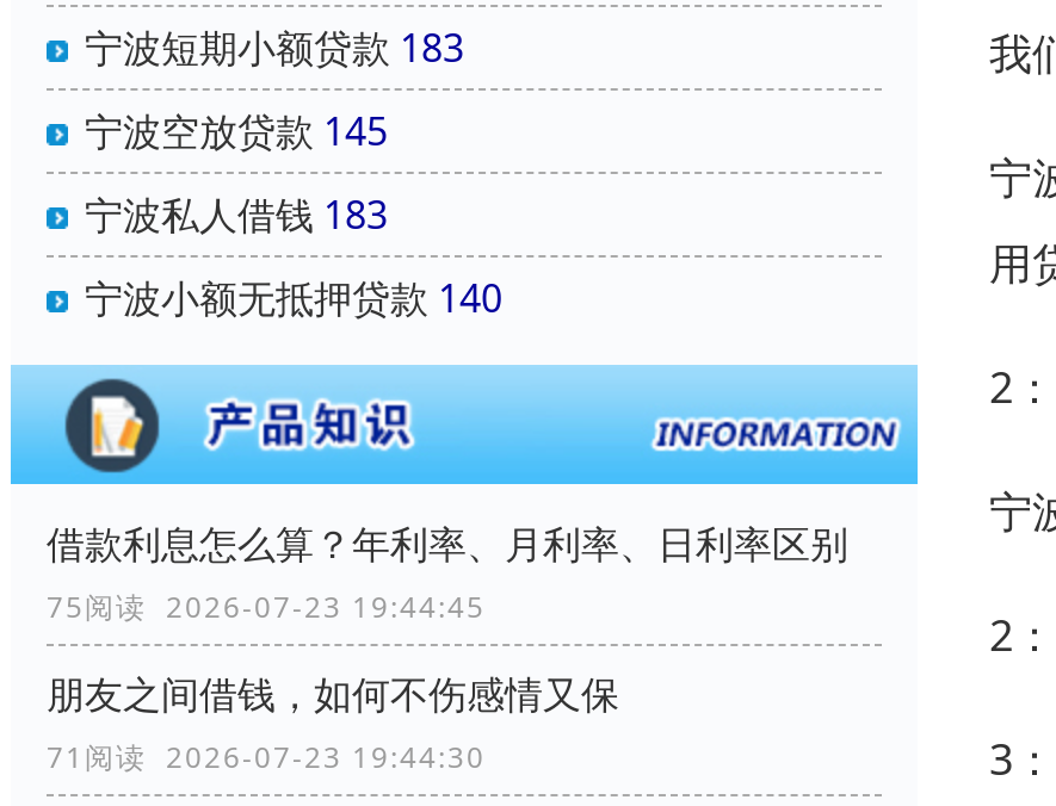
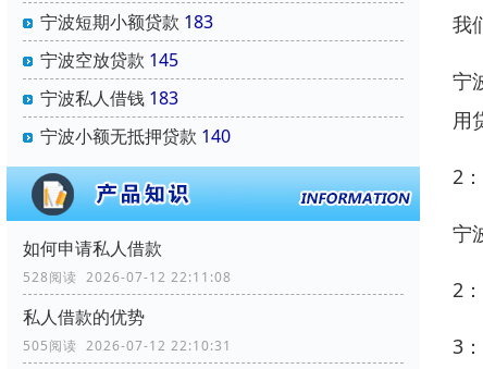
[47,518,848,628] 借款利息怎么算？年利率、月利率、日利率区别 | 75阅读 2026-07-23 19:44:45 -> [23,236,232,286] 如何申请私人借款 | 528阅读 2026-07-12 22:11:08
[47,668,619,778] 朋友之间借钱，如何不伤感情又保 | 71阅读 2026-07-23 19:44:30 -> [23,305,232,355] 私人借款的优势 | 505阅读 2026-07-12 22:10:31

